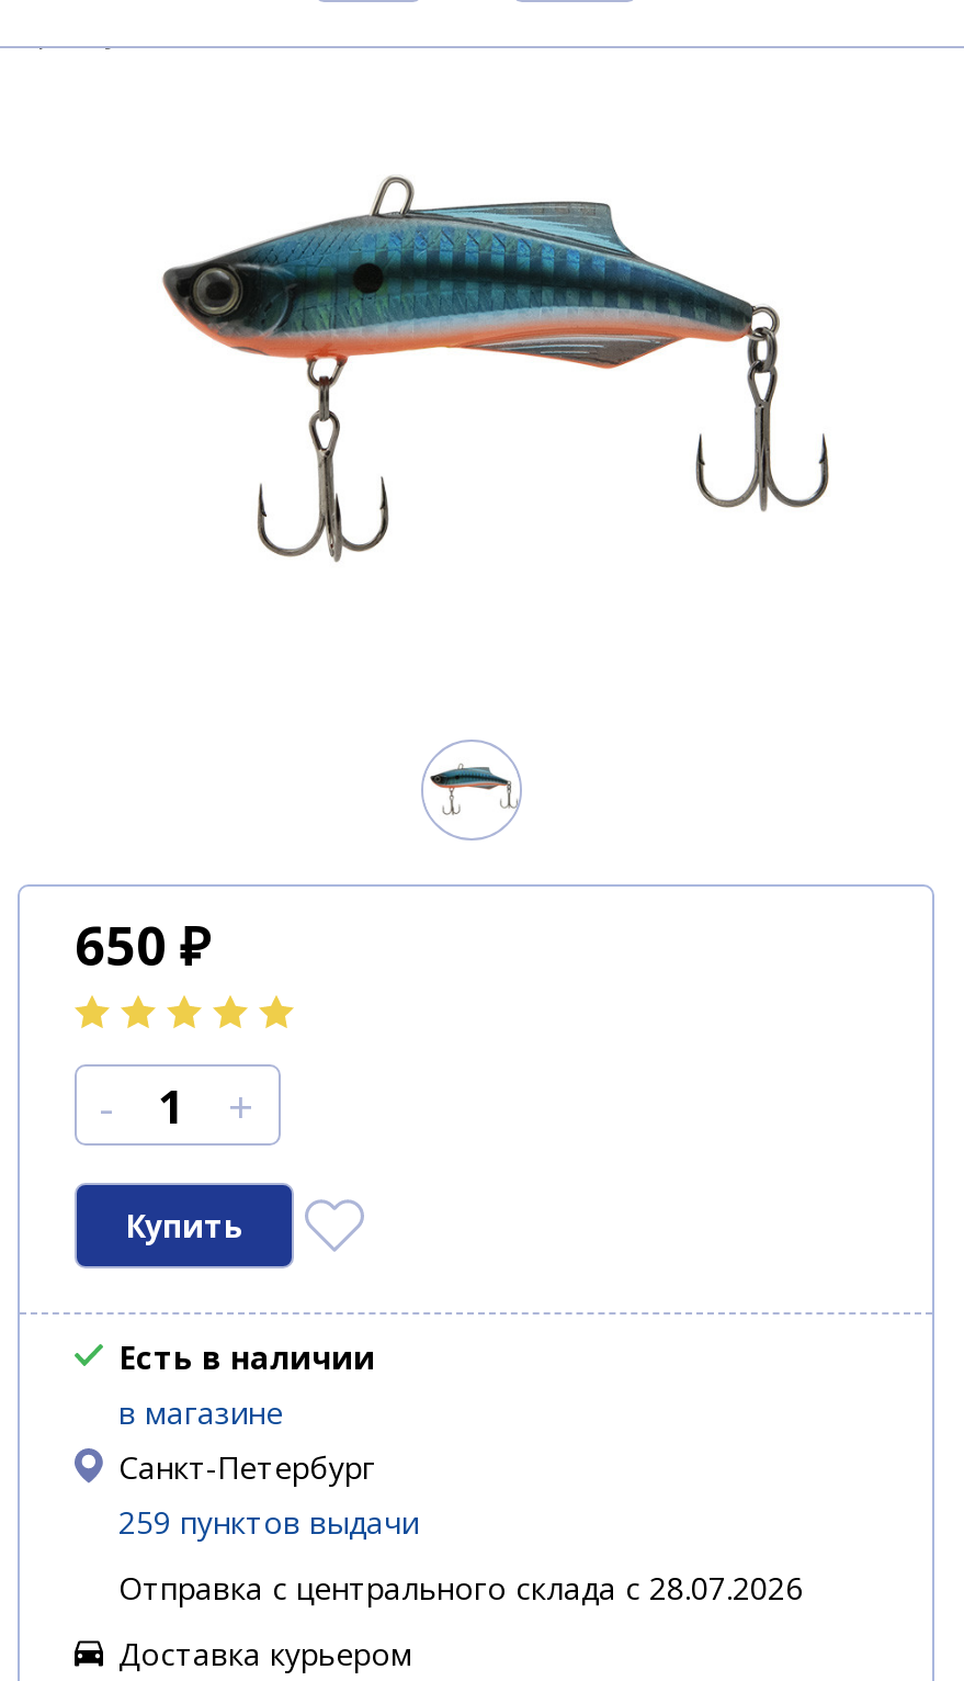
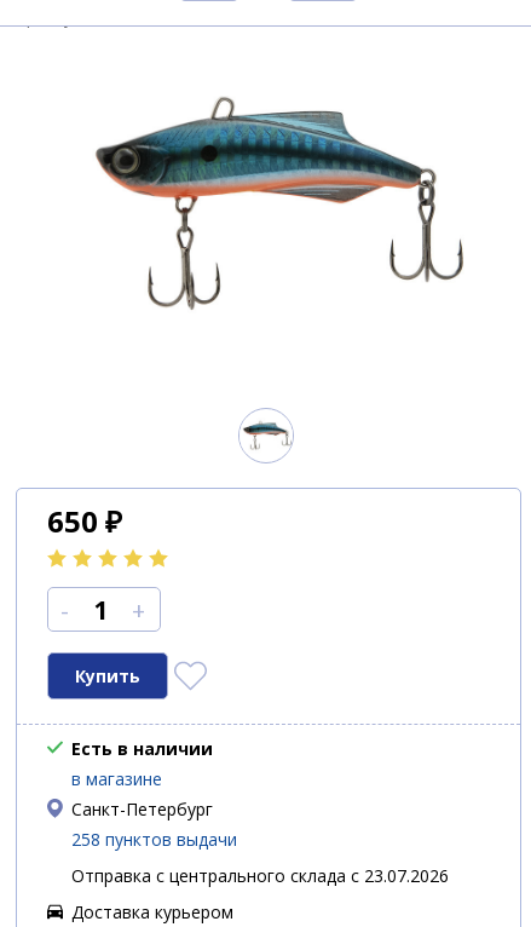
[118,1501,419,1543] 259 пунктов выдачи -> [71,828,237,851] 258 пунктов выдачи
[118,1567,803,1609] Отправка с центрального склада с 28.07.2026 -> [71,864,449,887] Отправка с центрального склада с 23.07.2026

